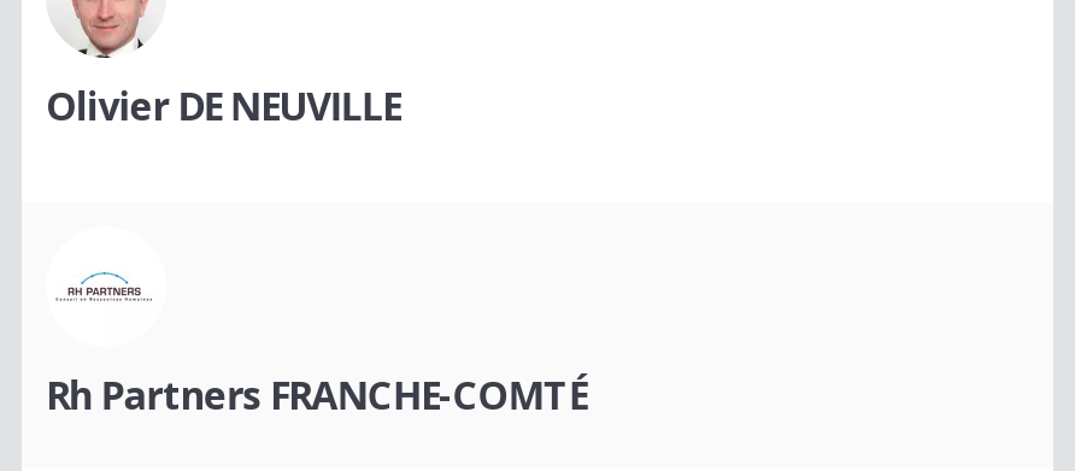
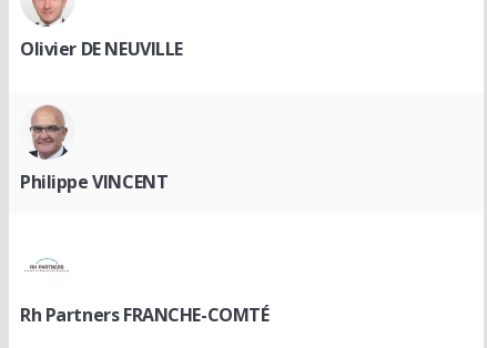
none -> [20,104,168,194] [image] | Philippe VINCENT

